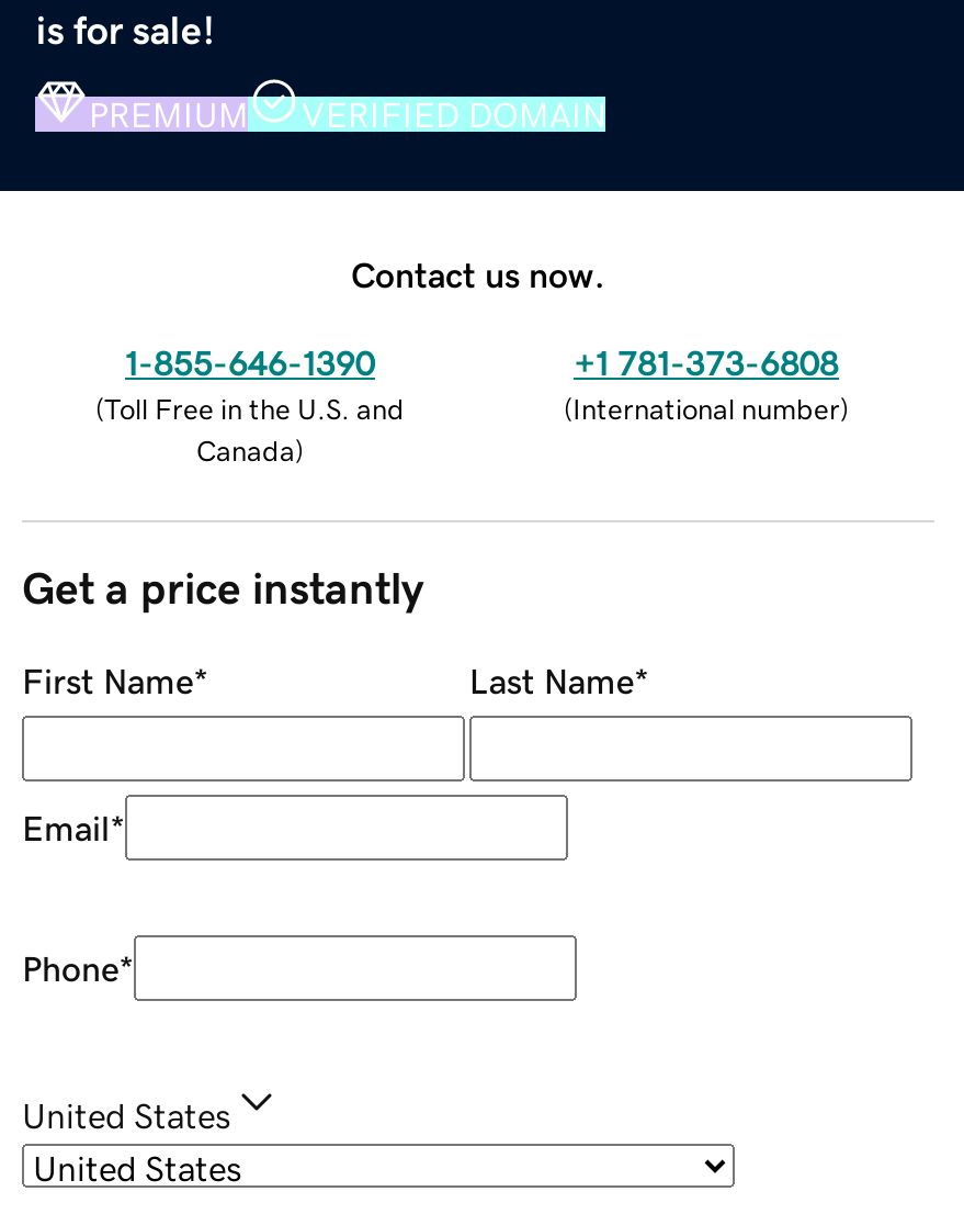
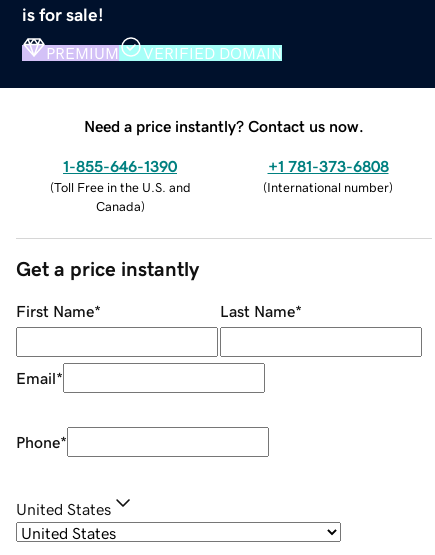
[351,256,605,291] Contact us now. -> [84,118,364,134] Need a price instantly? Contact us now.

